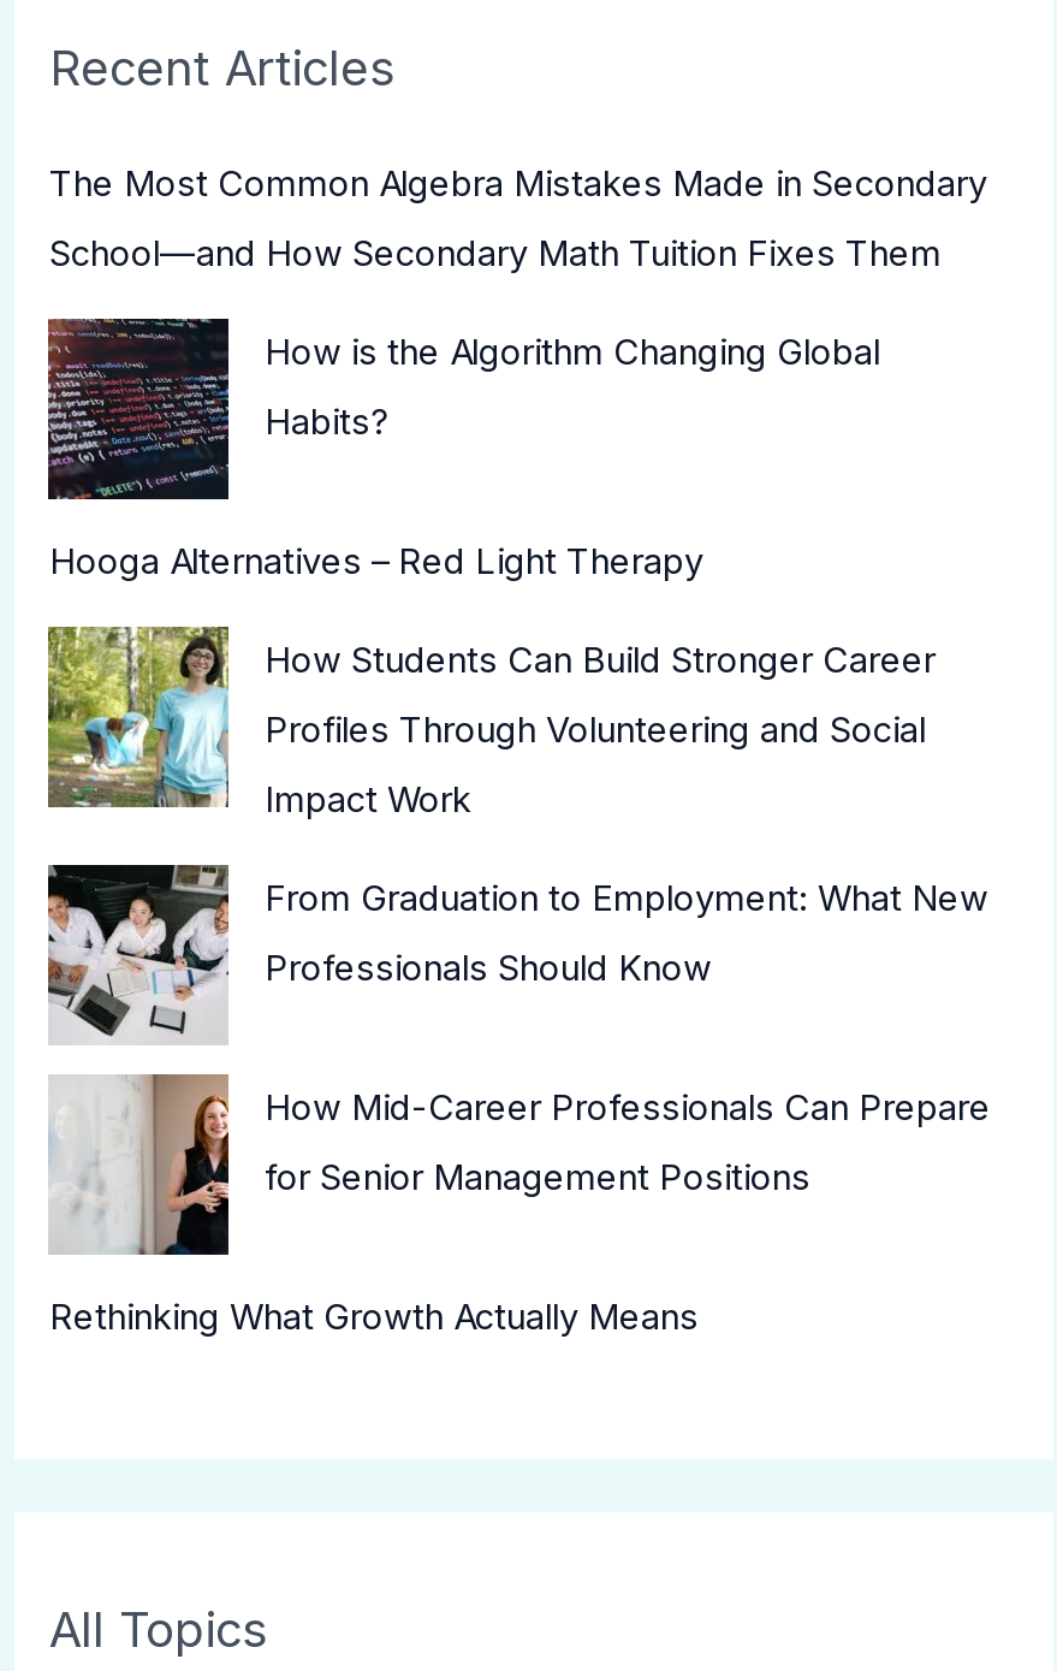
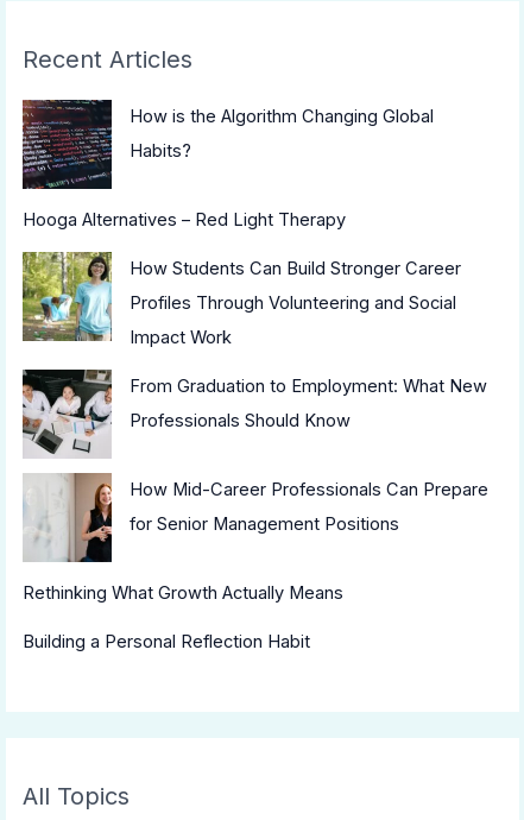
[49,163,987,276] The Most Common Algebra Mistakes Made in Secondary | School—and How Secondary Math Tuition Fixes Them -> none
moved [43,314,991,1340] -> [20,97,488,604]: [image] | How is the Algorithm Changing Global | Habits? | ... | for Senior Management Positions | Rethinking What Growth Actually Means
none -> [23,631,311,653] Building a Personal Reflection Habit

